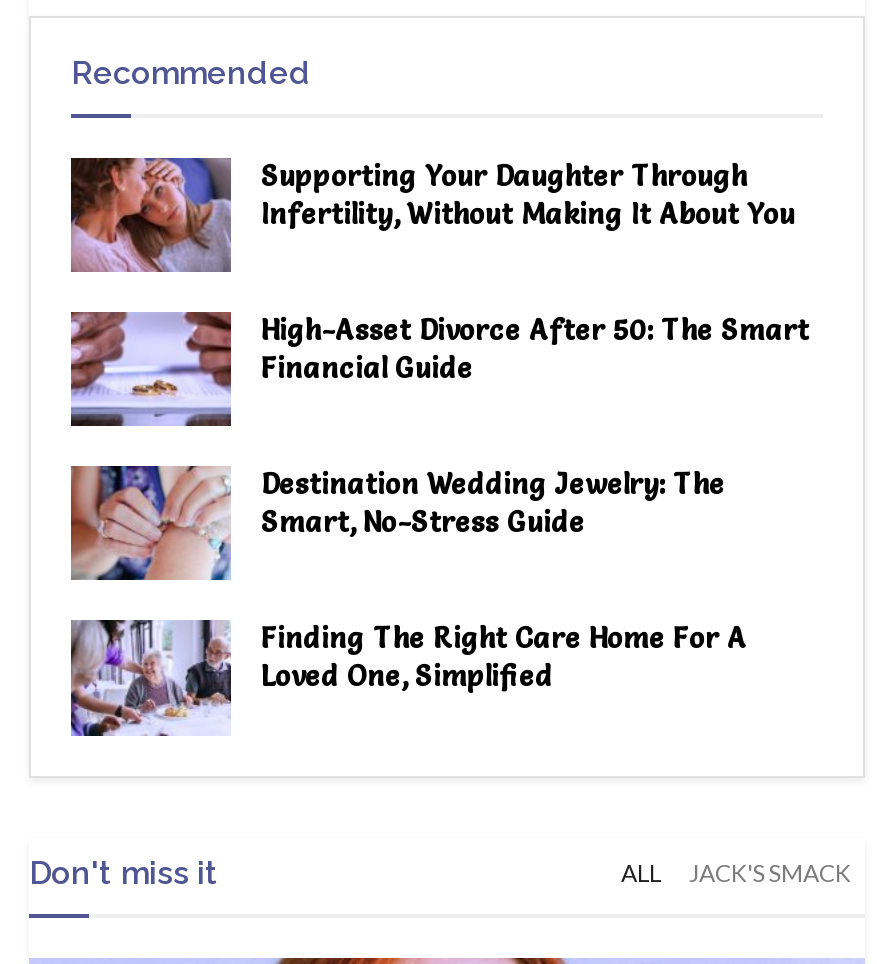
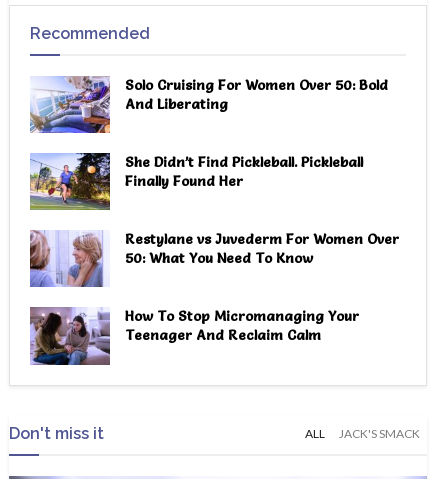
[69,156,795,274] [image] | Supporting Your Daughter Through | Infertility, Without Making It About You -> [30,76,388,134] [image] | Solo Cruising For Women Over 50: Bold | And Liberating
[69,310,809,428] [image] | High-Asset Divorce After 50: The Smart | Financial Guide -> [29,152,363,211] [image] | She Didn’t Find Pickleball. Pickleball | Finally Found Her
[69,464,725,582] [image] | Destination Wedding Jewelry: The | Smart, No-Stress Guide -> [29,230,399,288] [image] | Restylane vs Juvederm For Women Over | 50: What You Need To Know
[69,618,747,738] [image] | Finding The Right Care Home For A | Loved One, Simplified -> [29,307,359,366] [image] | How To Stop Micromanaging Your | Teenager And Reclaim Calm

